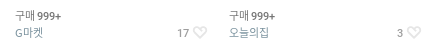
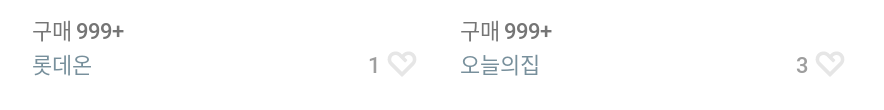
[15,24,189,41] G마켓 | 17 -> [32,47,380,81] 롯데온 | 1

